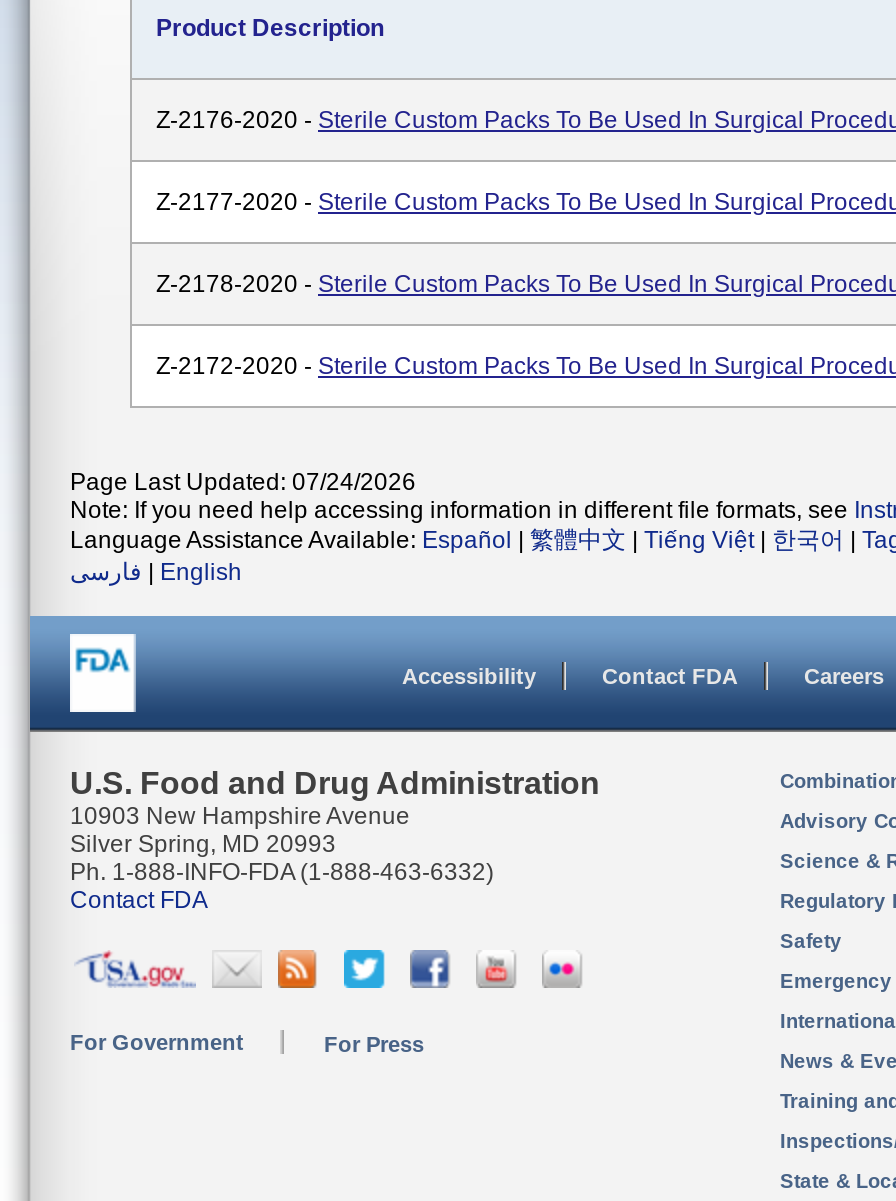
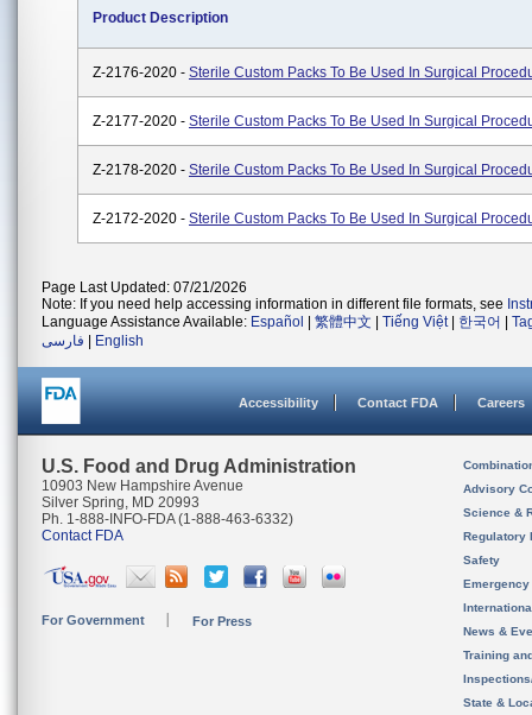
[70,468,416,496] Page Last Updated: 07/24/2026 -> [42,279,247,296] Page Last Updated: 07/21/2026

